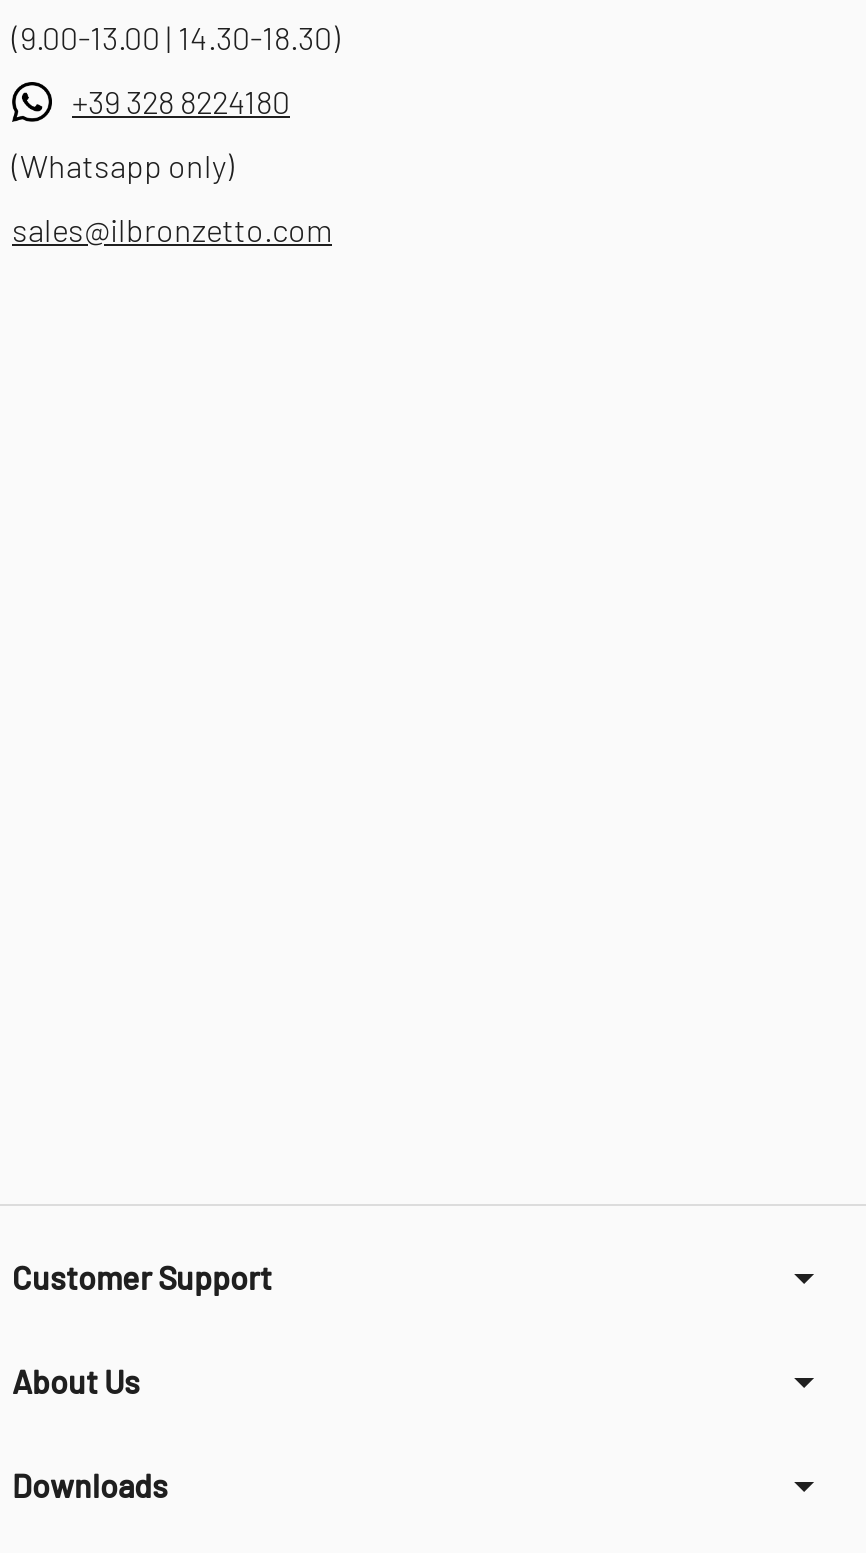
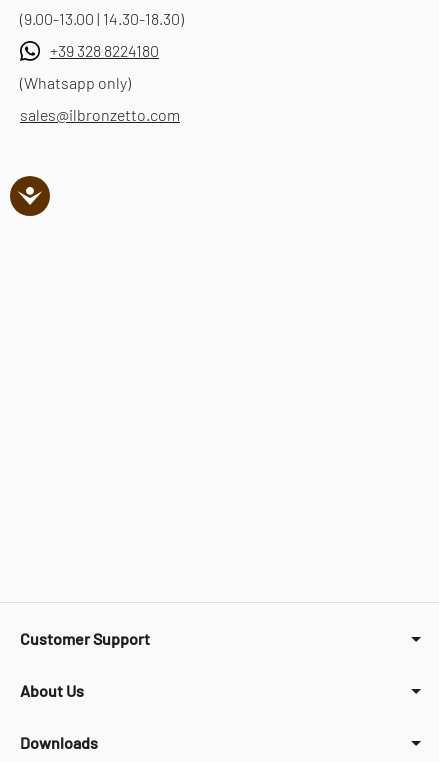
none -> [9,175,51,217] [image]

